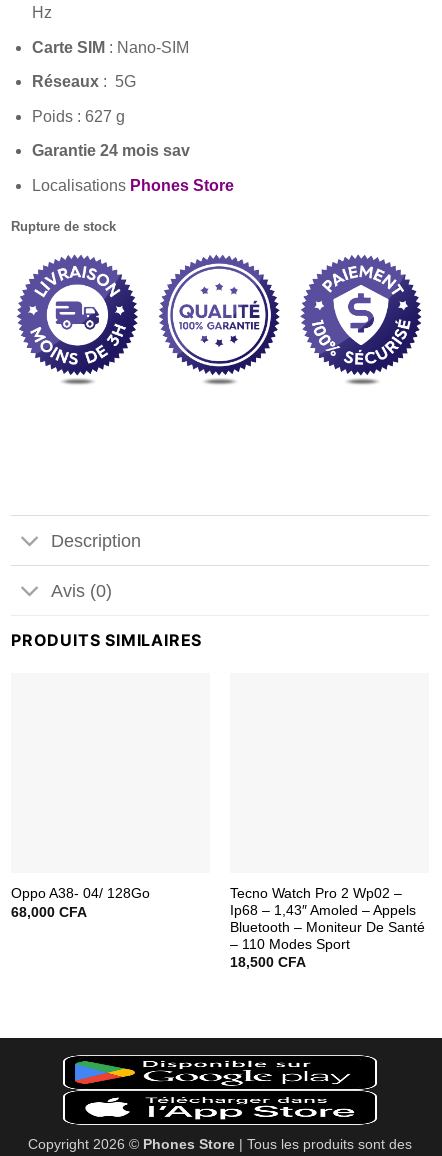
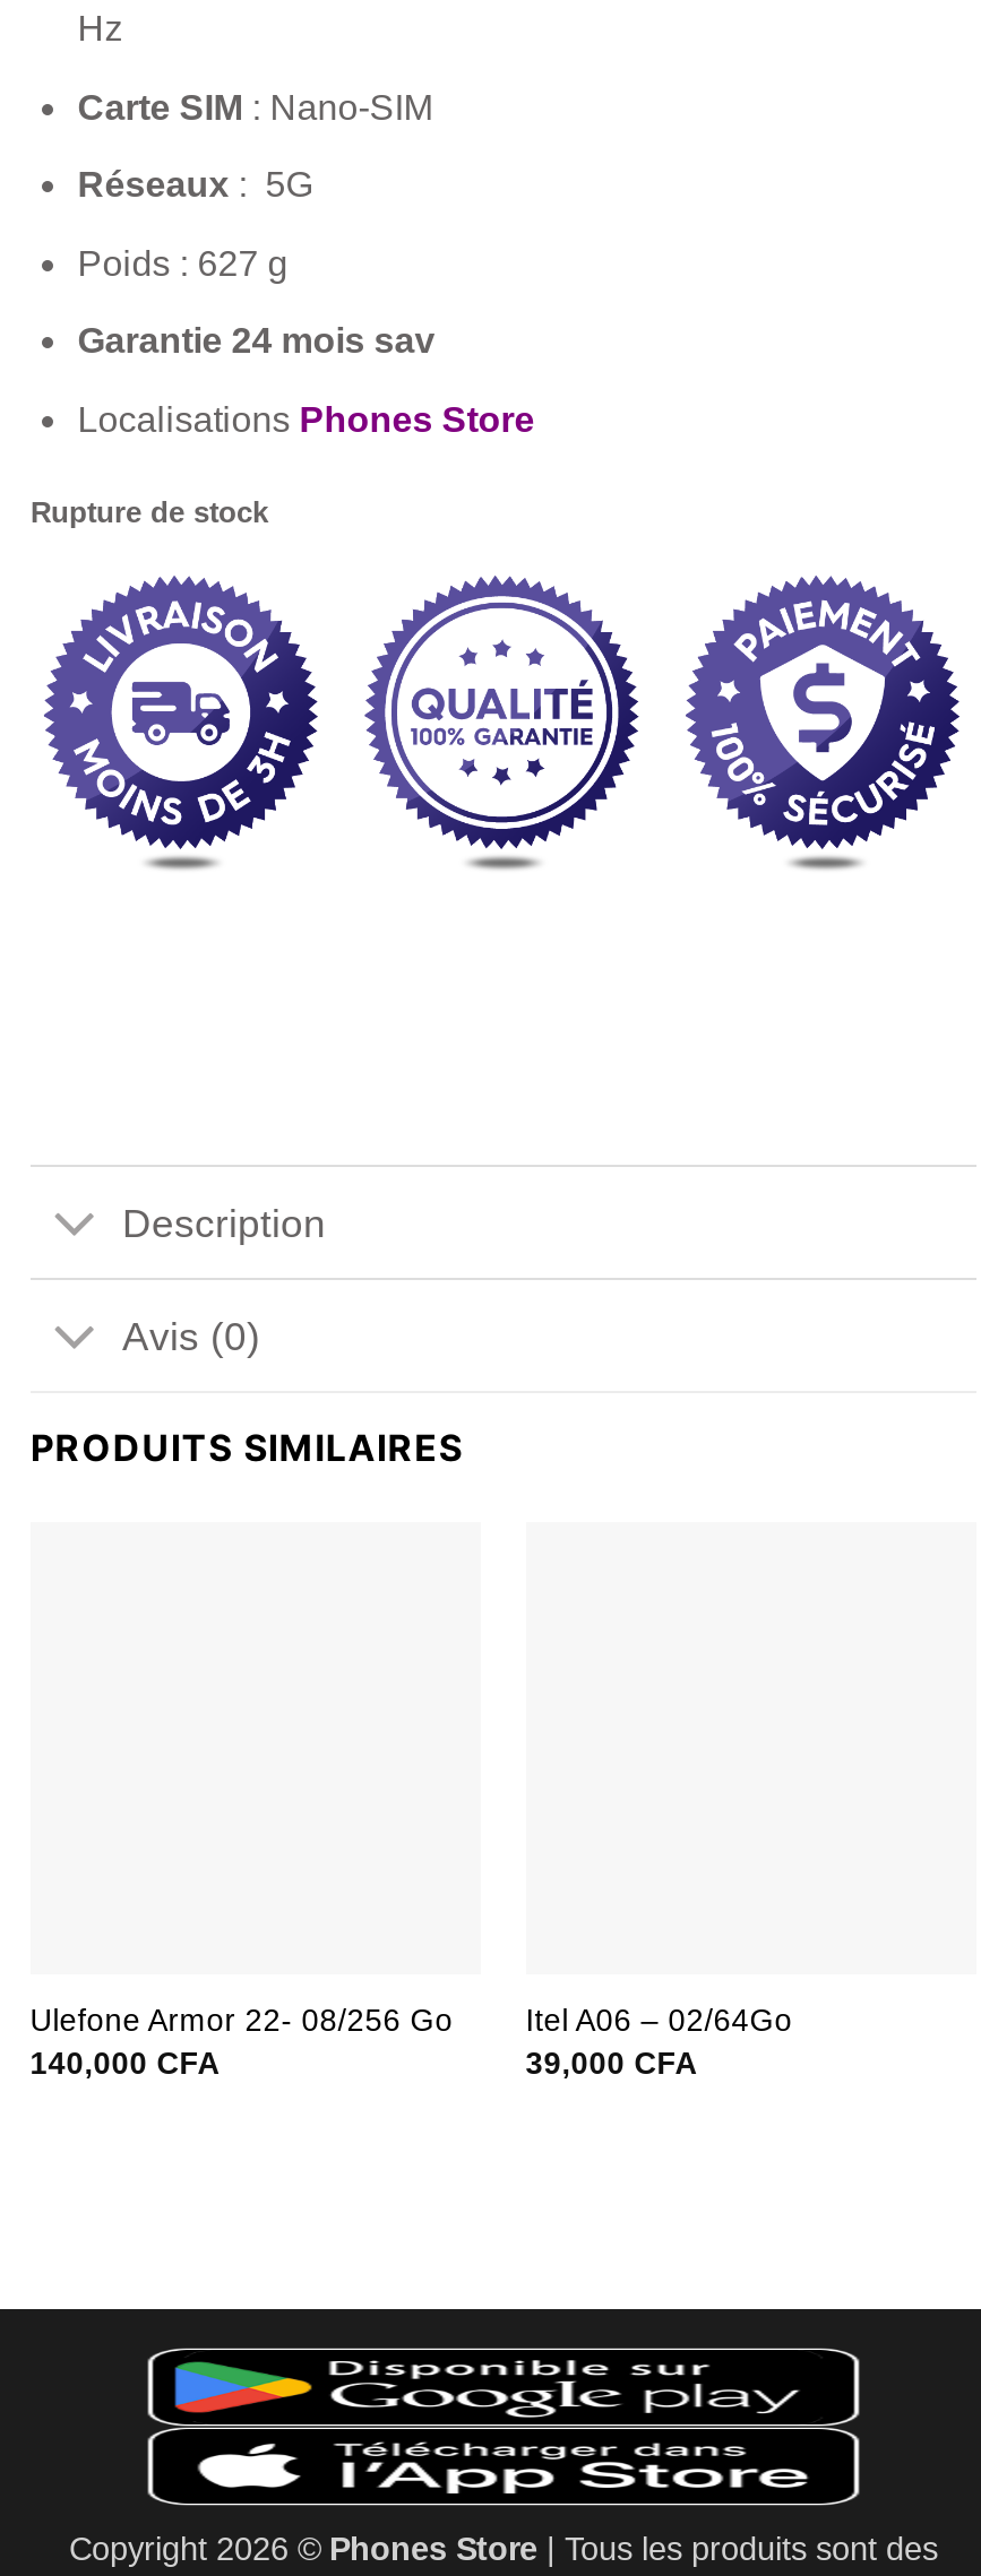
[11,886,150,920] Oppo A38- 04/ 128Go | 68,000 CFA -> [30,2005,453,2080] Ulefone Armor 22- 08/256 Go | 140,000 CFA
[230,886,425,970] Tecno Watch Pro 2 Wp02 – | Ip68 – 1,43″ Amoled – Appels | Bluetooth – Moniteur De Santé | – 110 Modes Sport | 18,500 CFA -> [526,2005,793,2080] Itel A06 – 02/64Go | 39,000 CFA

